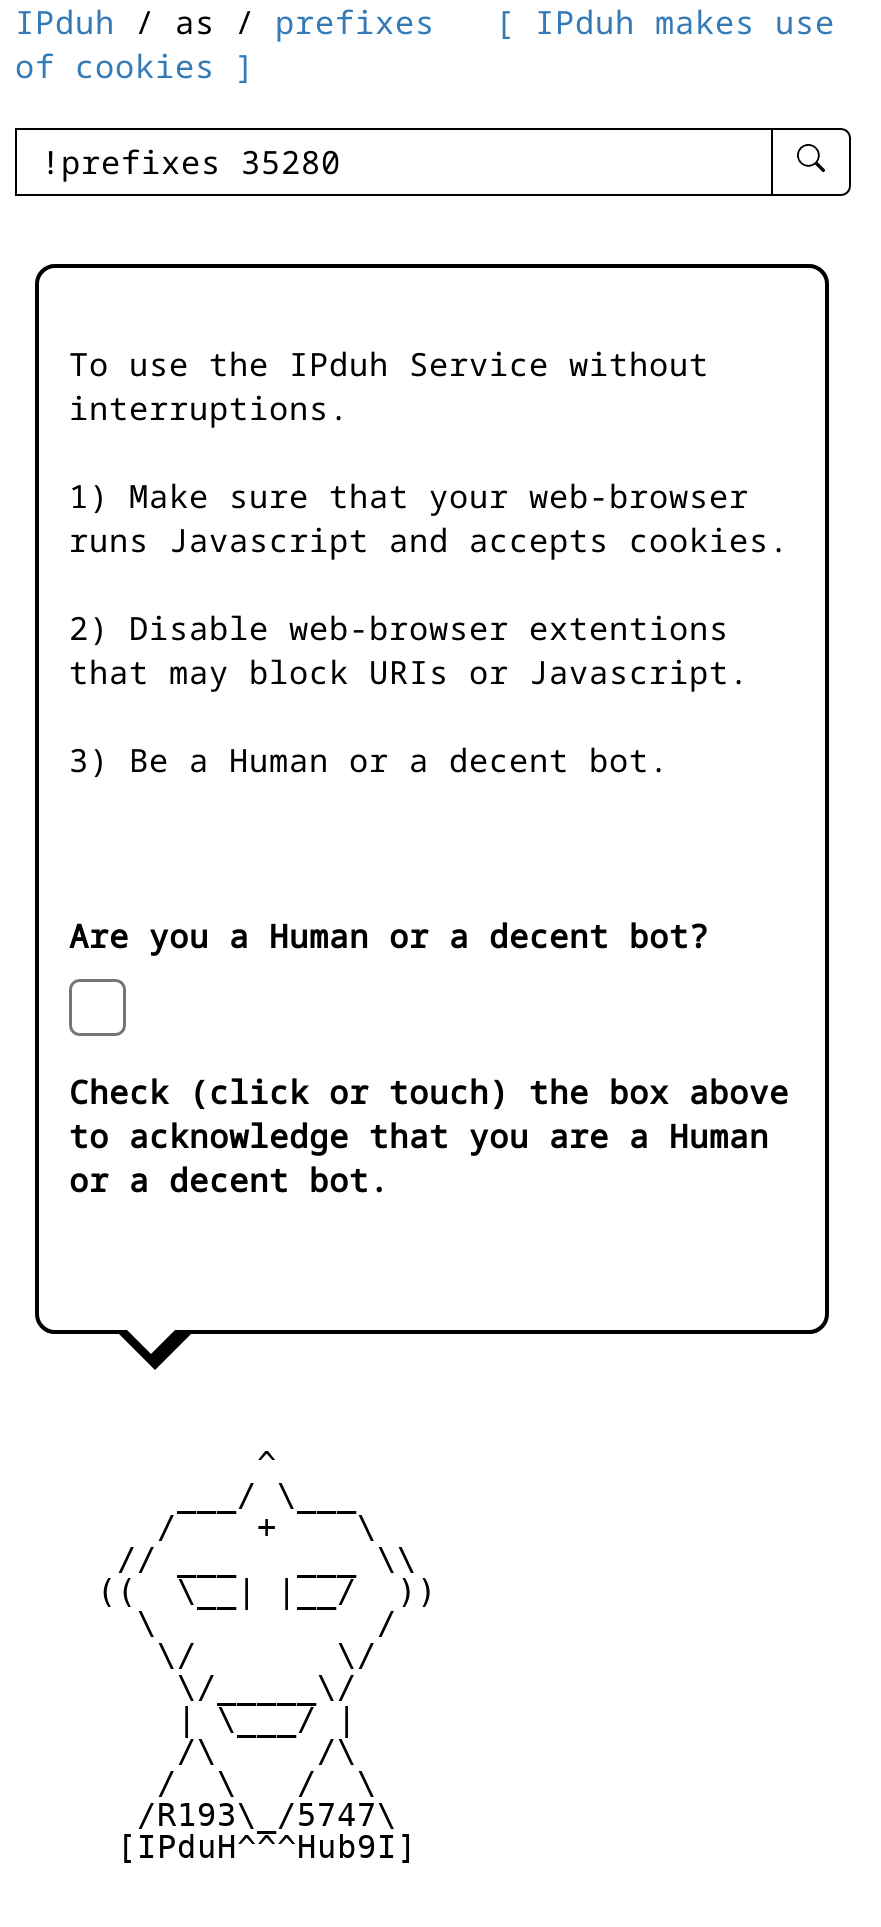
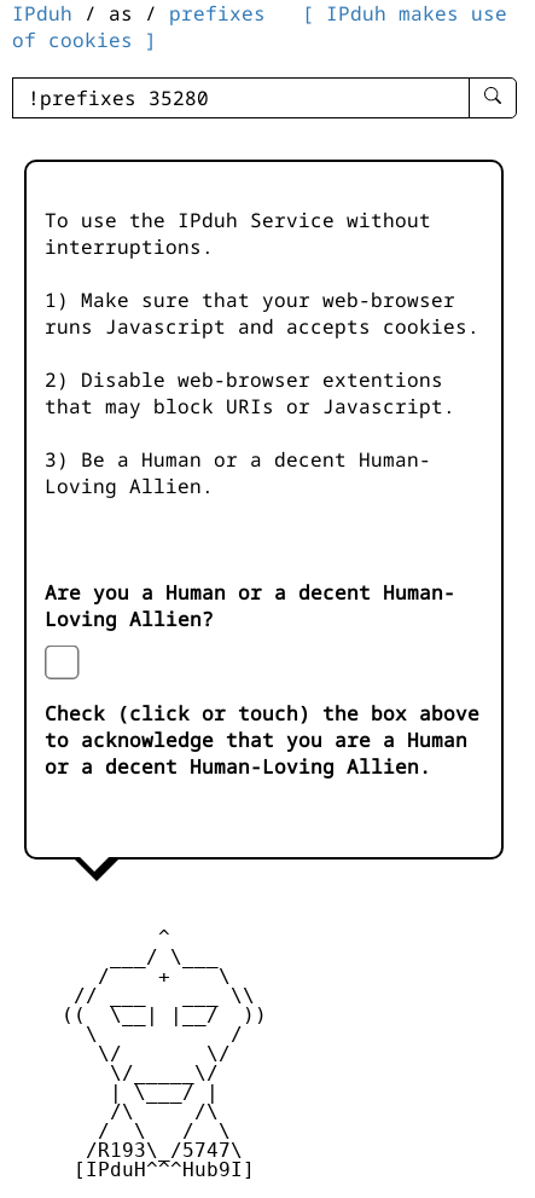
[69,738,669,782] 3) Be a Human or a decent bot. -> [45,446,431,500] 3) Be a Human or a decent Human- | Loving Allien.
[69,914,709,958] Are you a Human or a decent bot? -> [45,579,455,632] Are you a Human or a decent Human- | Loving Allien?
[69,1158,389,1202] or a decent bot. -> [45,753,431,780] or a decent Human-Loving Allien.

